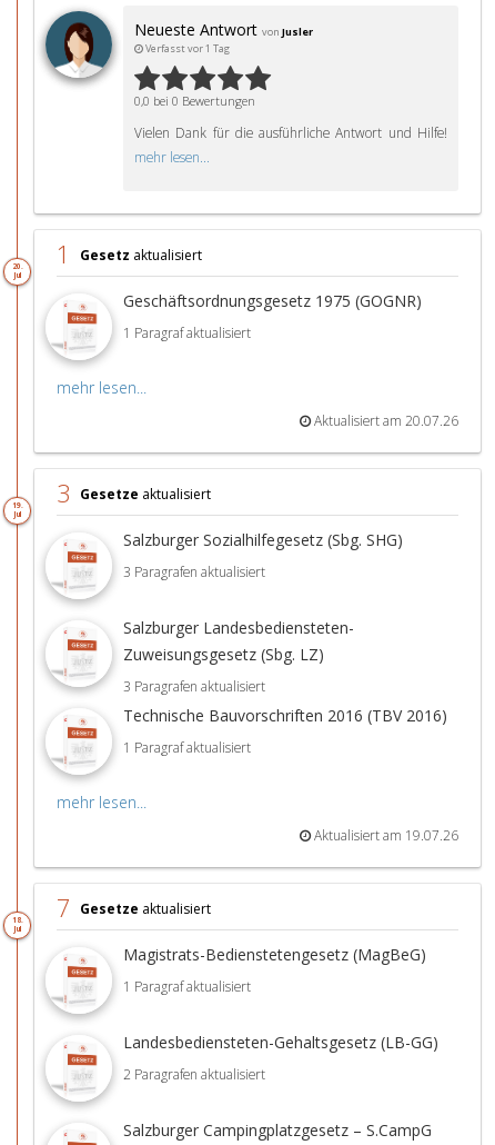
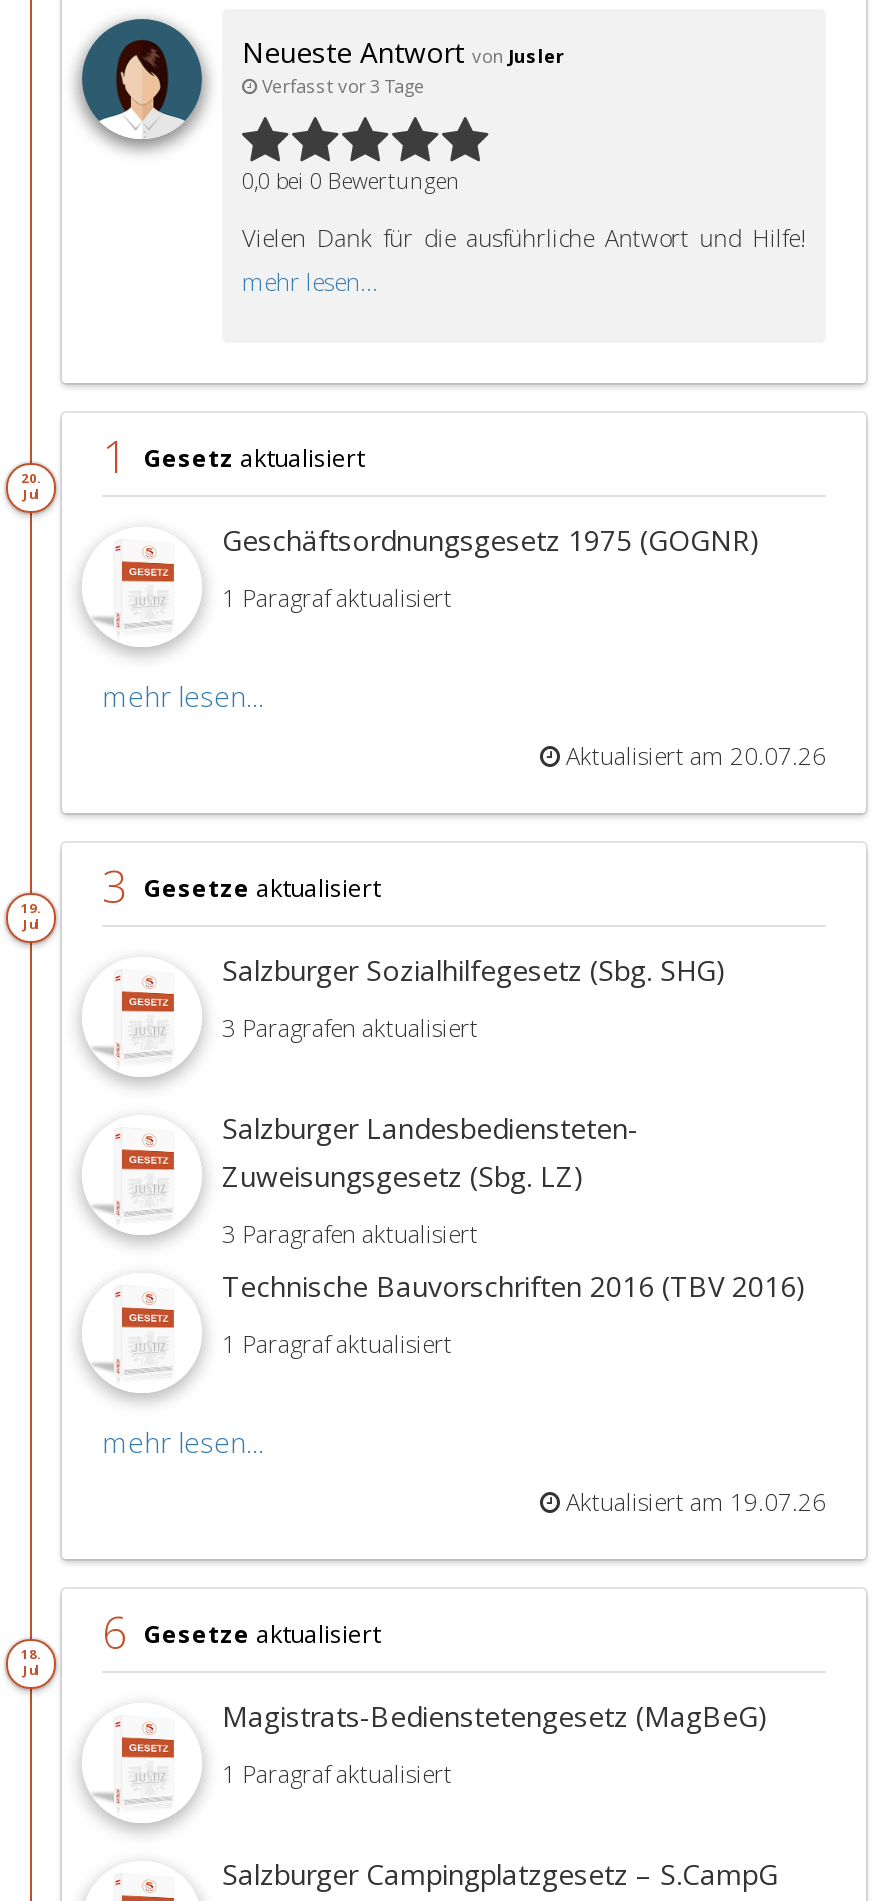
[143,41,230,56] Verfasst vor 1 Tag -> [258,73,424,99] Verfasst vor 3 Tage
[57,890,211,924] 7 Gesetzeaktualisiert -> [102,1601,380,1661] 6 Gesetzeaktualisiert
[123,1032,438,1083] Landesbediensteten-Gehaltsgesetz (LB-GG) | 2 Paragrafen aktualisiert -> none

